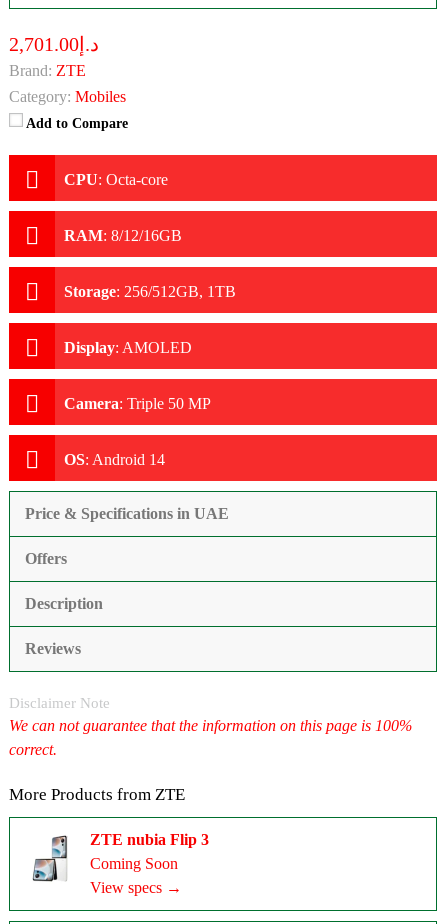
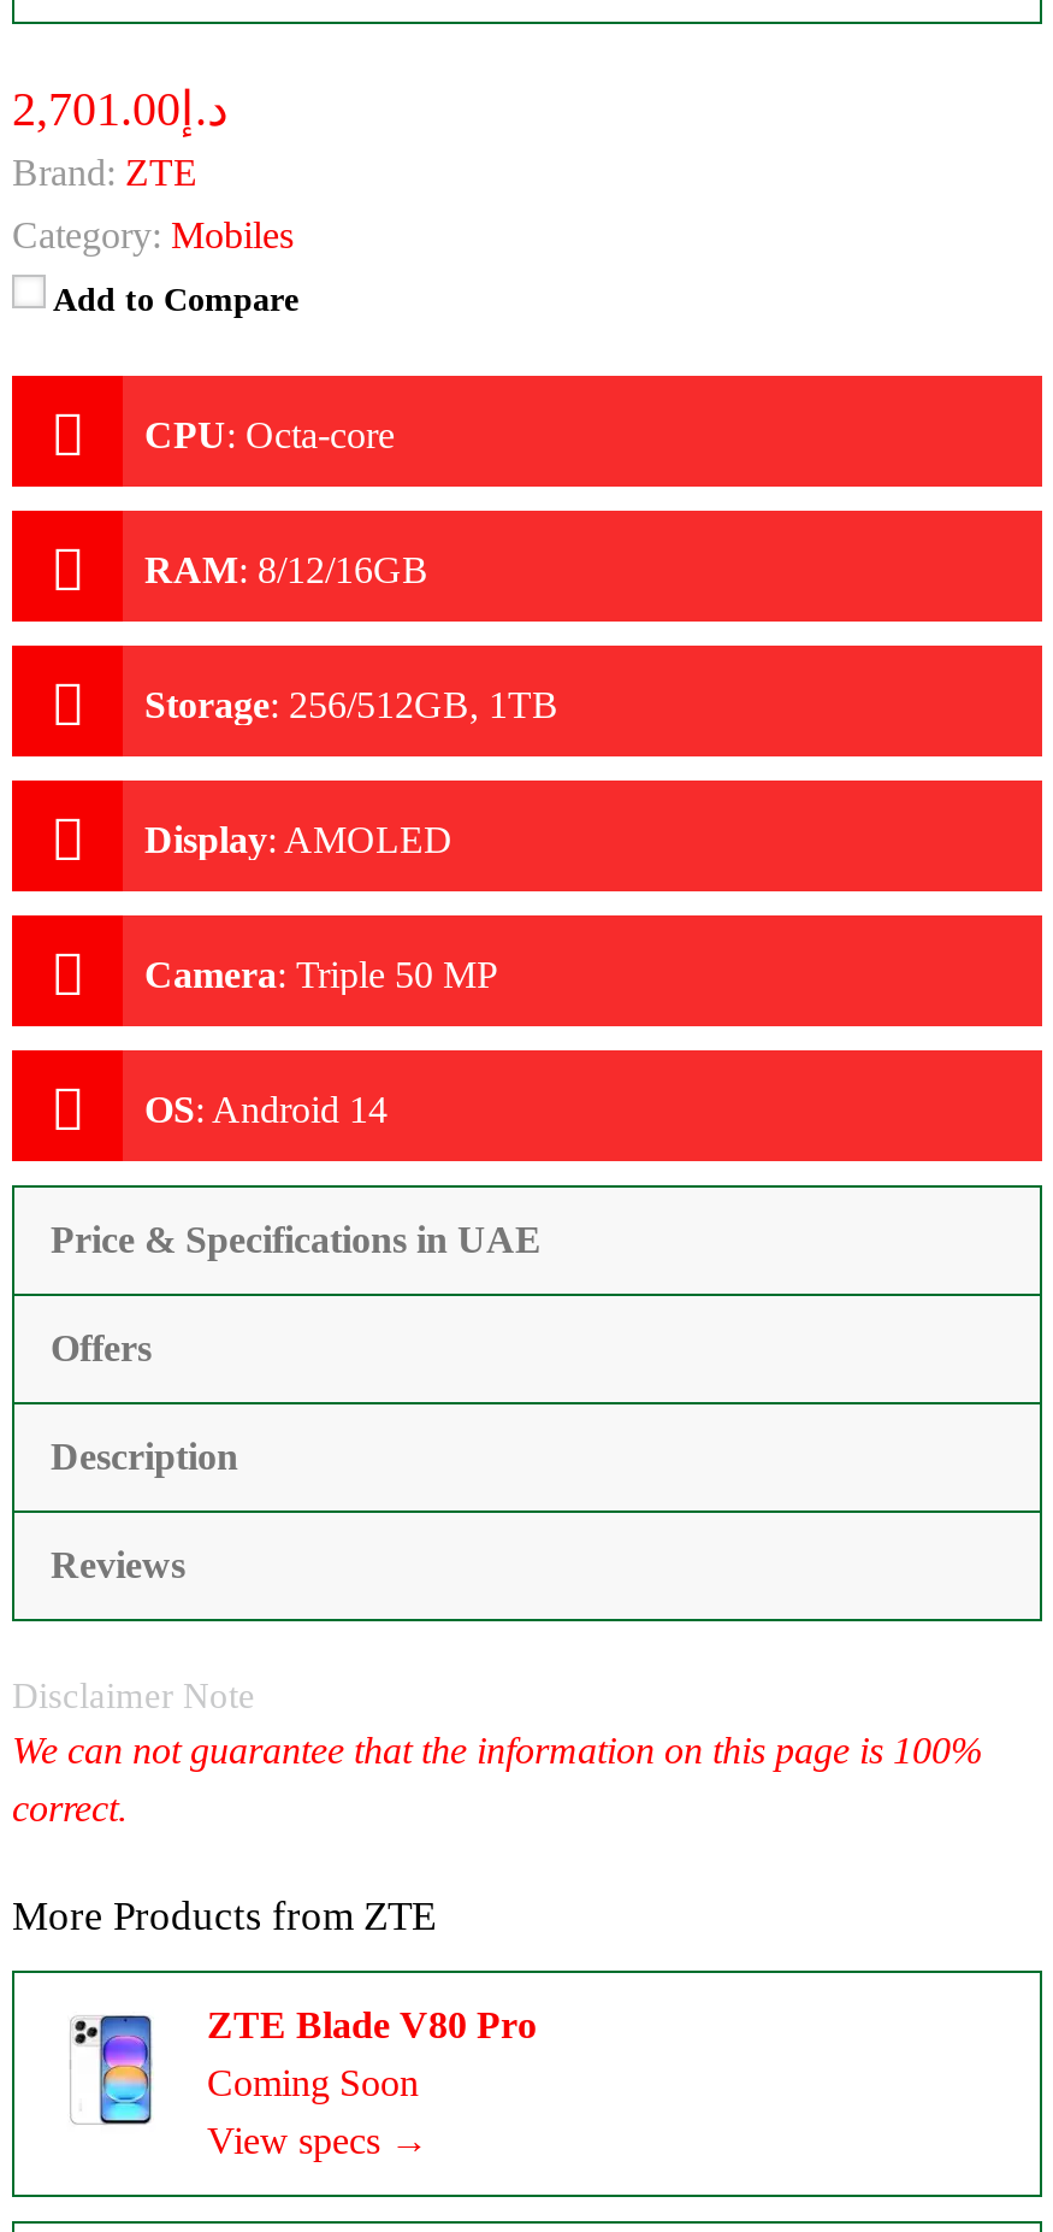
[32,831,209,882] [image] | ZTE nubia Flip 3 -> [72,2004,537,2127] [image] | ZTE Blade V80 Pro

